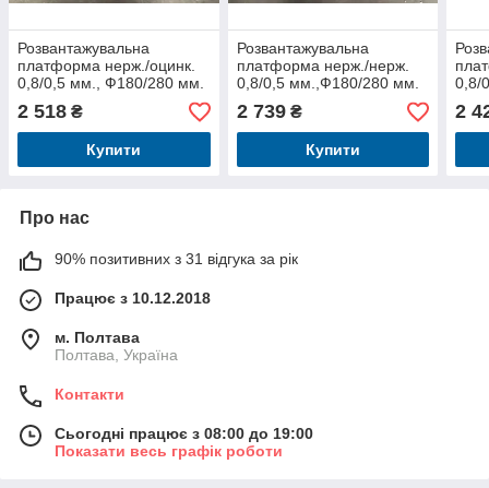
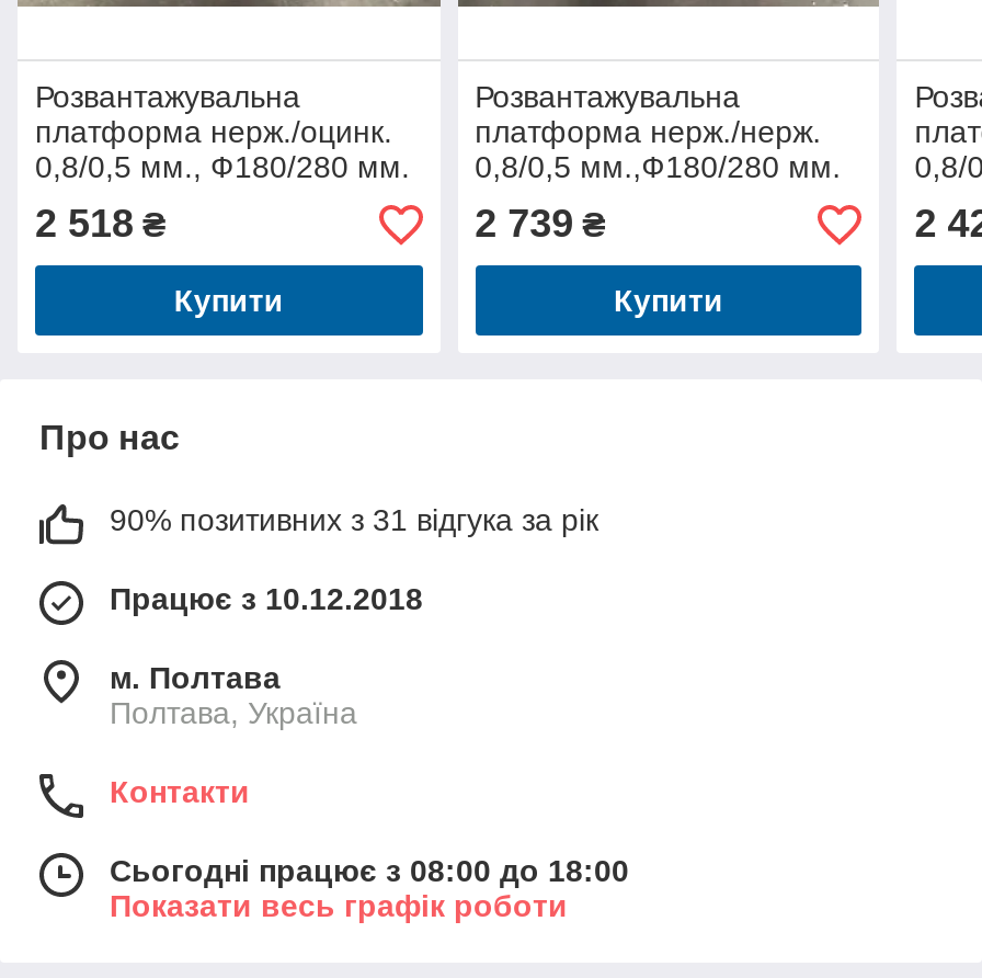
[55,425,313,443] Сьогодні працює з 08:00 до 19:00 -> [110,854,629,889] Сьогодні працює з 08:00 до 18:00

